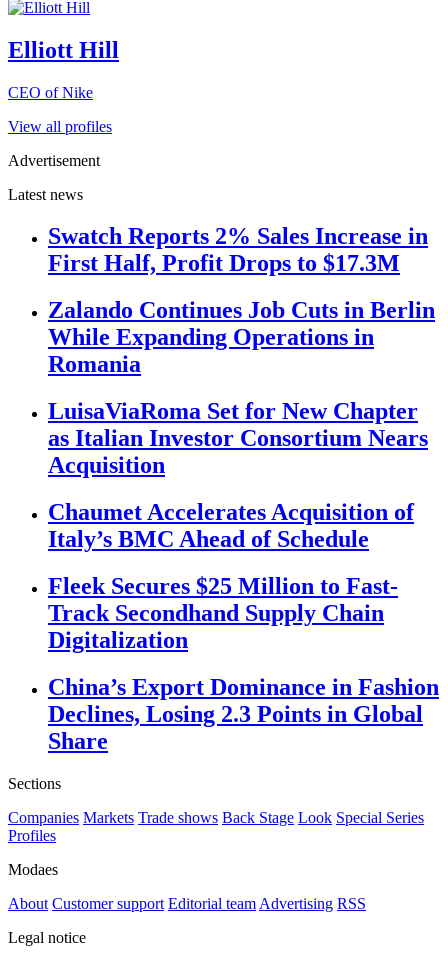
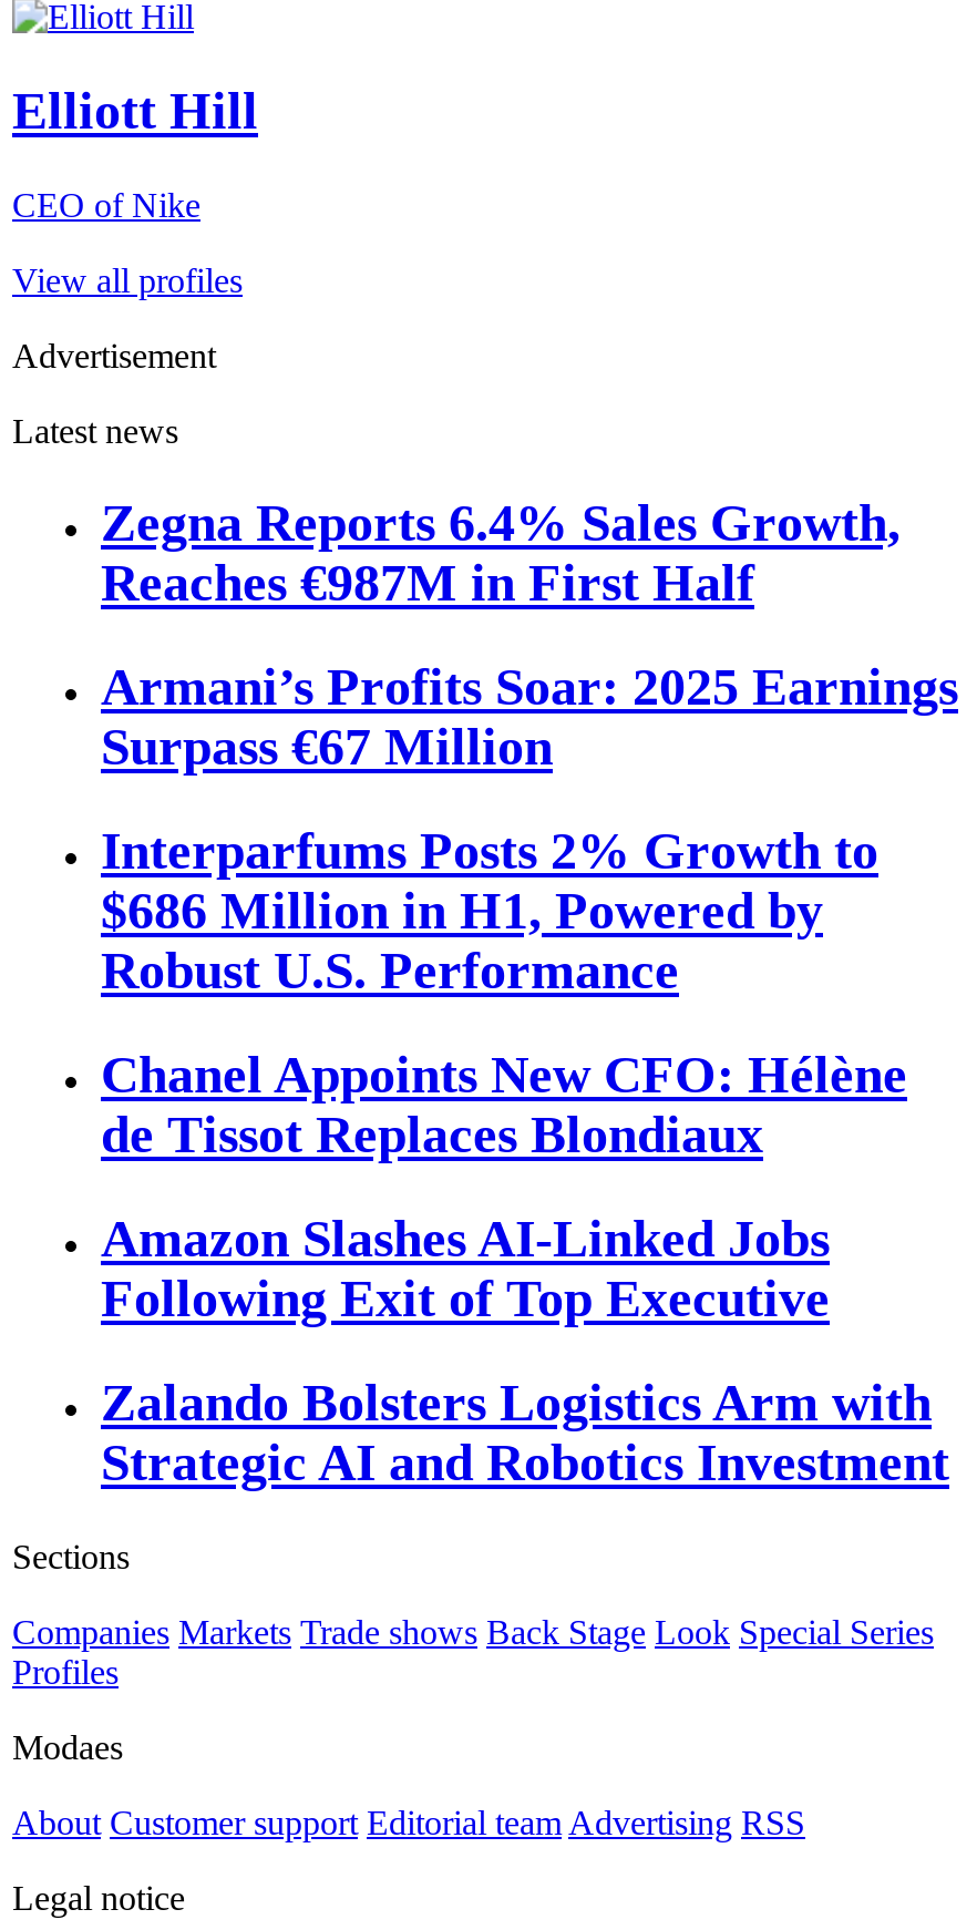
[48,223,428,276] Swatch Reports 2% Sales Increase in | First Half, Profit Drops to $17.3M -> [101,495,901,612] Zegna Reports 6.4% Sales Growth, | Reaches €987M in First Half
[48,297,435,377] Zalando Continues Job Cuts in Berlin | While Expanding Operations in | Romania -> [101,659,958,776] Armani’s Profits Soar: 2025 Earnings | Surpass €67 Million
[48,398,428,478] LuisaViaRoma Set for New Chapter | as Italian Investor Consortium Nears | Acquisition -> [101,823,878,1000] Interparfums Posts 2% Growth to | $686 Million in H1, Powered by | Robust U.S. Performance
[48,499,414,552] Chaumet Accelerates Acquisition of | Italy’s BMC Ahead of Schedule -> [101,1046,907,1164] Chanel Appoints New CFO: Hélène | de Tissot Replaces Blondiaux
[48,573,398,653] Fleek Secures $25 Million to Fast- | Track Secondhand Supply Chain | Digitalization -> [101,1210,830,1328] Amazon Slashes AI-Linked Jobs | Following Exit of Top Executive
[48,674,439,754] China’s Export Dominance in Fashion | Declines, Losing 2.3 Points in Global | Share -> [101,1374,949,1491] Zalando Bolsters Logistics Arm with | Strategic AI and Robotics Investment

